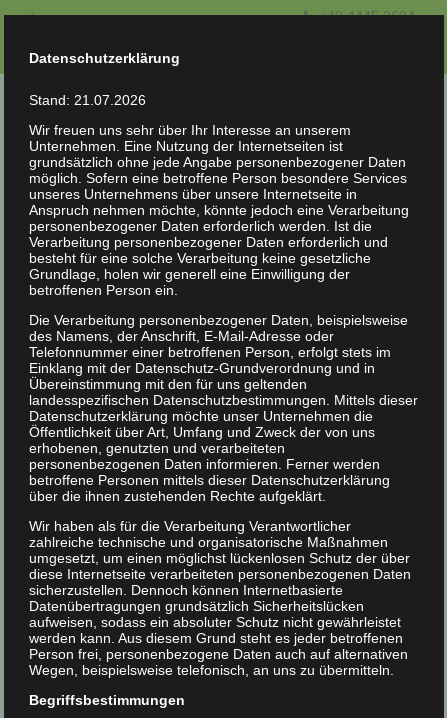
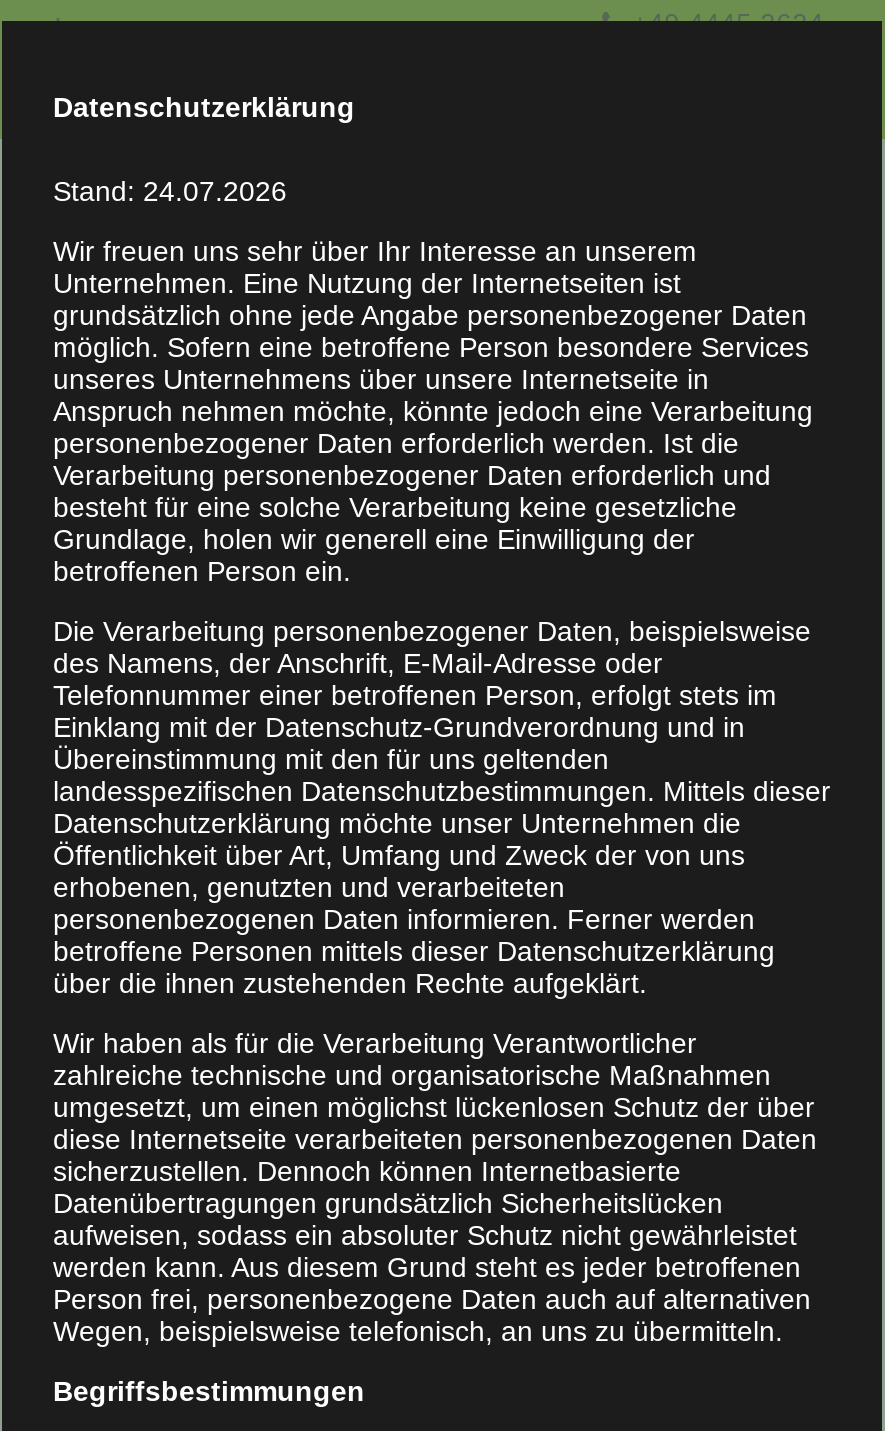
[29,92,146,108] Stand: 21.07.2026 -> [53,175,287,207] Stand: 24.07.2026

